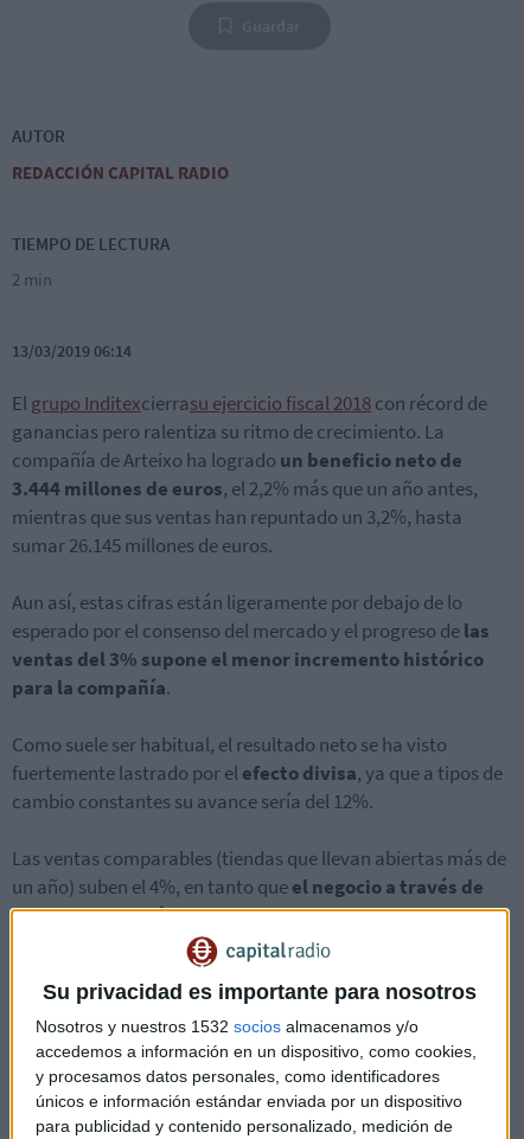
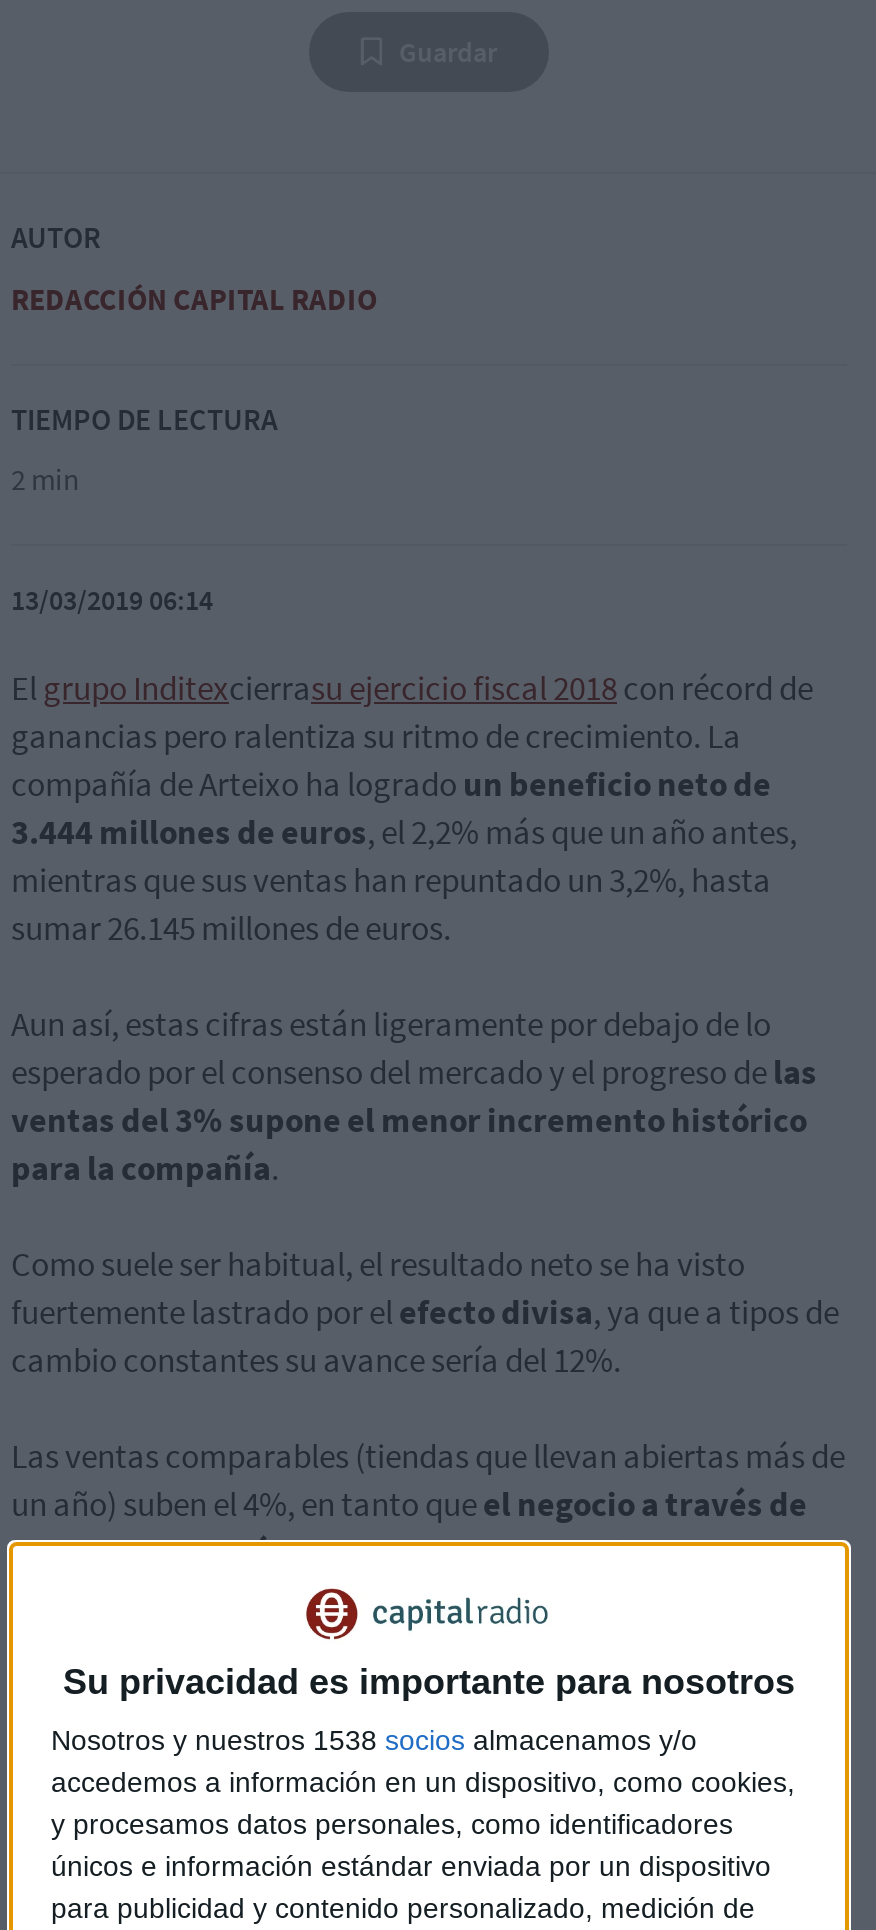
[36,1017,418,1036] Nosotros y nuestros 1532 socios almacenamos y/o -> [51,1724,697,1756] Nosotros y nuestros 1538 socios almacenamos y/o

